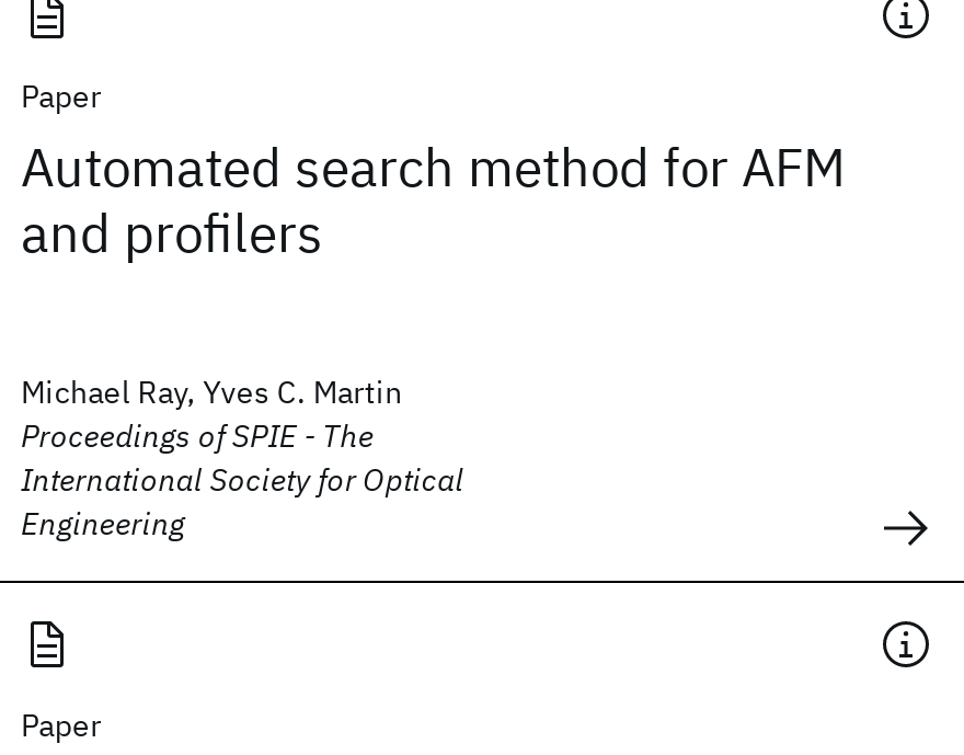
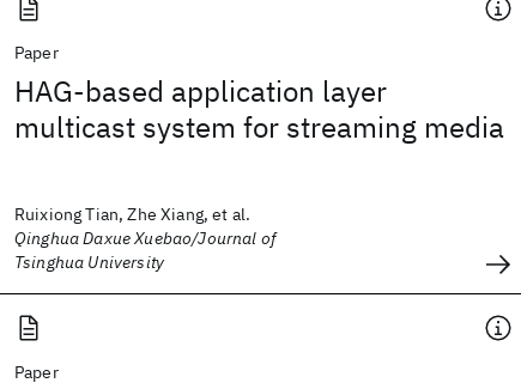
[21,131,845,267] Automated search method for AFM | and profilers -> [14,72,504,146] HAG-based application layer | multicast system for streaming media
[21,373,464,544] Michael Ray, Yves C. Martin | Proceedings of SPIE - The | International Society for Optical | Engineering -> [14,203,275,273] Ruixiong Tian, Zhe Xiang, et al. | Qinghua Daxue Xuebao/Journal of | Tsinghua University

